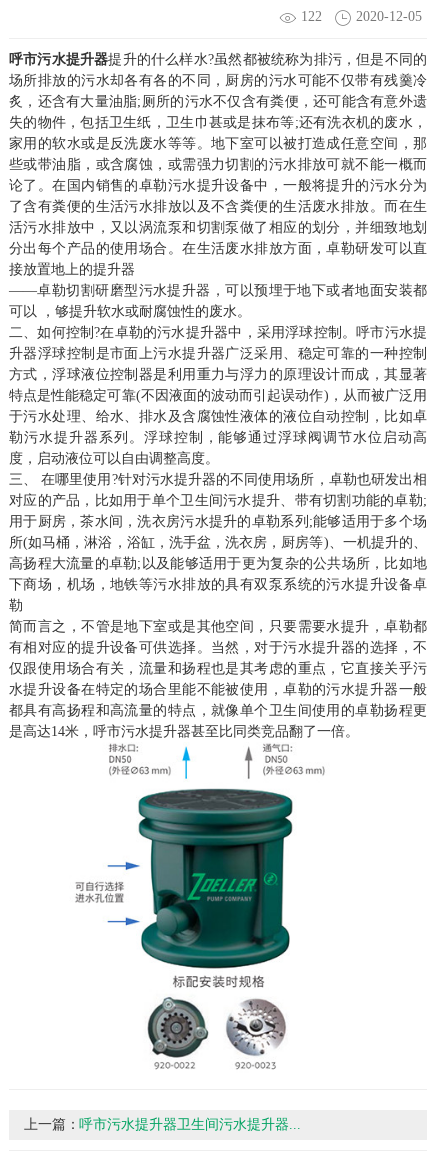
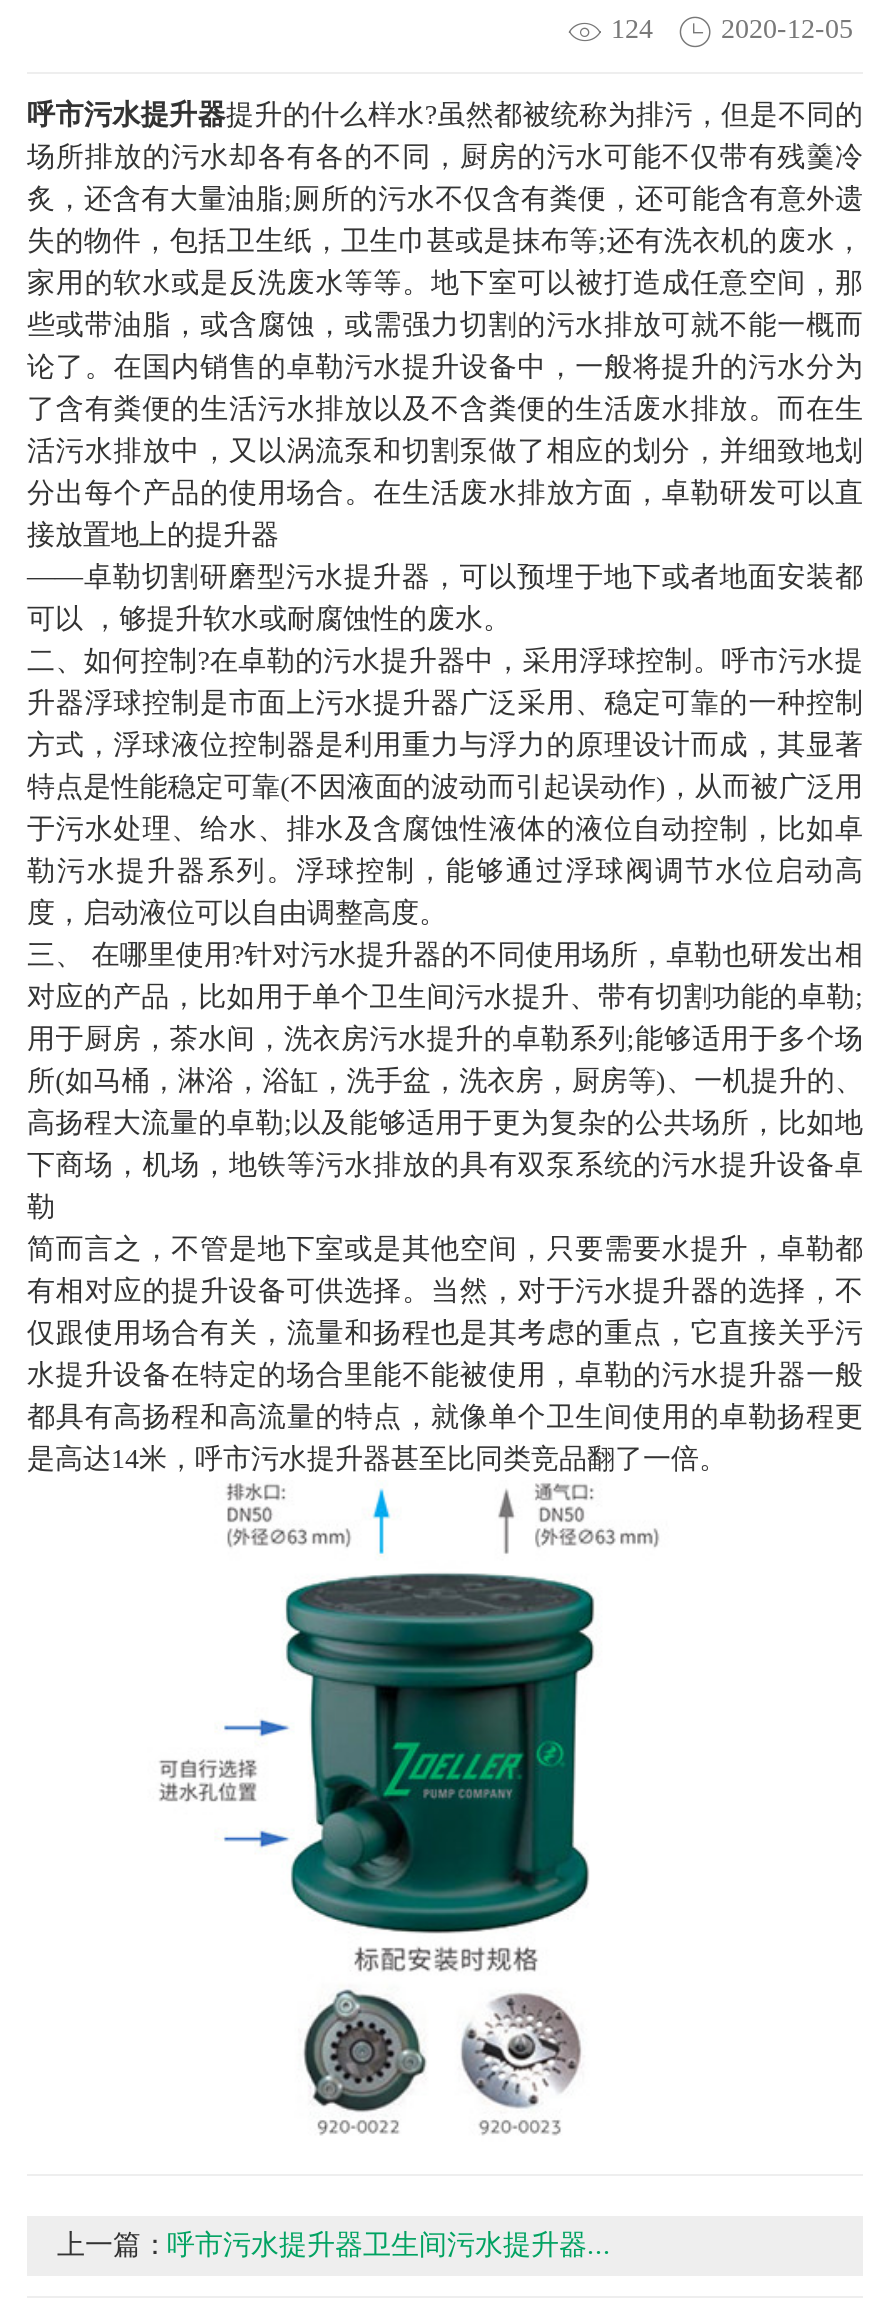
[301,9,322,24] 122 -> [611,13,653,43] 124

